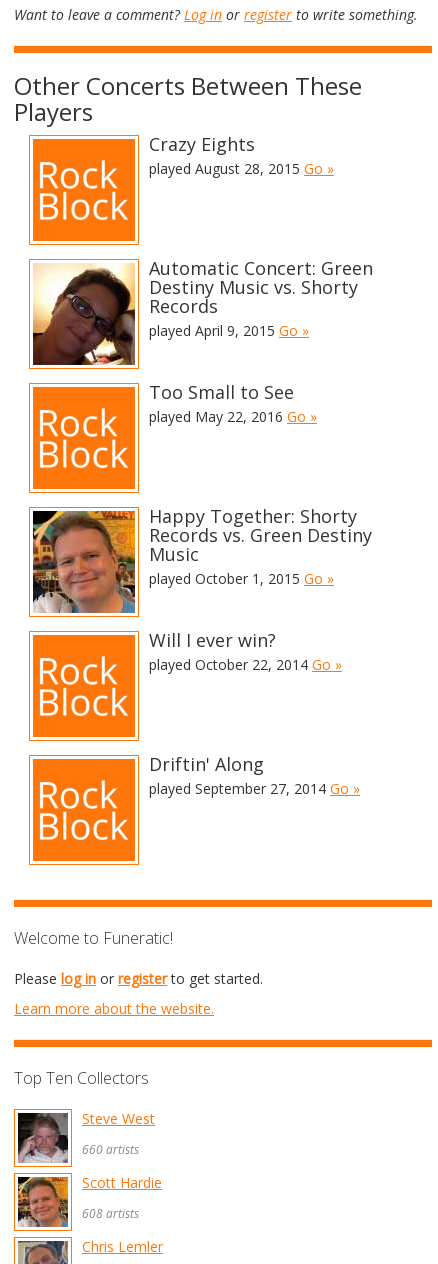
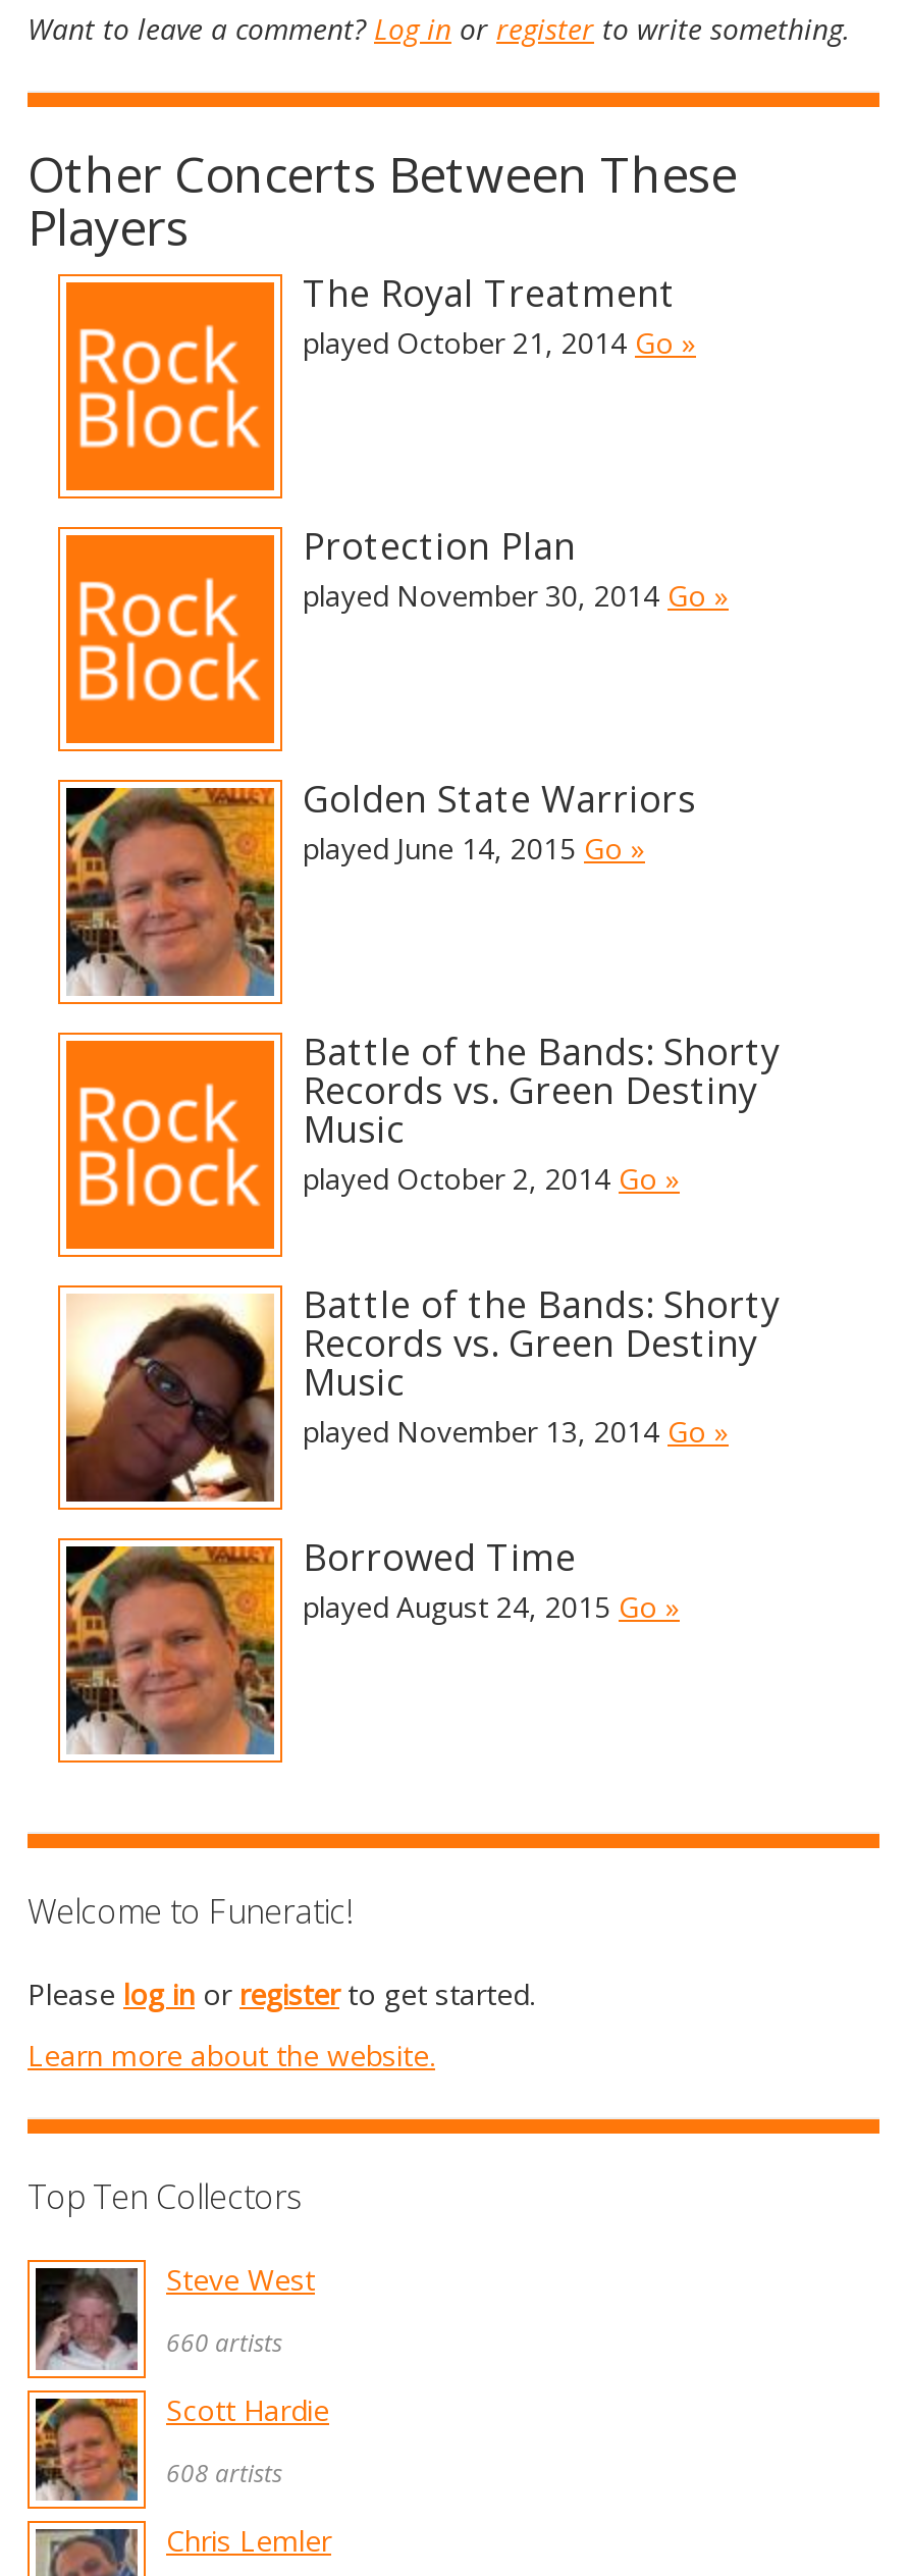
[149,132,334,178] Crazy Eights | played August 28, 2015 Go » -> [303,268,696,362] The Royal Treatment | played October 21, 2014 Go »
[149,256,373,340] Automatic Concert: Green | Destiny Music vs. Shorty | Records | played April 9, 2015 Go » -> [303,521,729,615] Protection Plan | played November 30, 2014 Go »
moved [32,263,136,366] -> [64,1294,276,1504]: [image]
[149,380,317,426] Too Small to See | played May 22, 2016 Go » -> [303,774,696,868] Golden State Warriors | played June 14, 2015 Go »
moved [32,386,136,490] -> [64,533,276,745]: [image]
[149,504,357,528] Happy Together: Shorty -> [303,1027,780,1075] Battle of the Bands: Shorty
moved [32,510,136,614] -> [64,786,276,998]: [image]
[149,569,334,588] played October 1, 2015 Go » -> [303,1159,680,1198] played October 2, 2014 Go »
[149,628,342,674] Will I ever win? | played October 22, 2014 Go » -> [303,1279,780,1451] Battle of the Bands: Shorty | Records vs. Green Destiny | Music | played November 13, 2014 Go »
moved [32,634,136,738] -> [64,1039,276,1251]: [image]
[32,752,360,862] [image] | Driftin' Along | played September 27, 2014 Go » -> [64,1532,680,1756] [image] | Borrowed Time | played August 24, 2015 Go »

